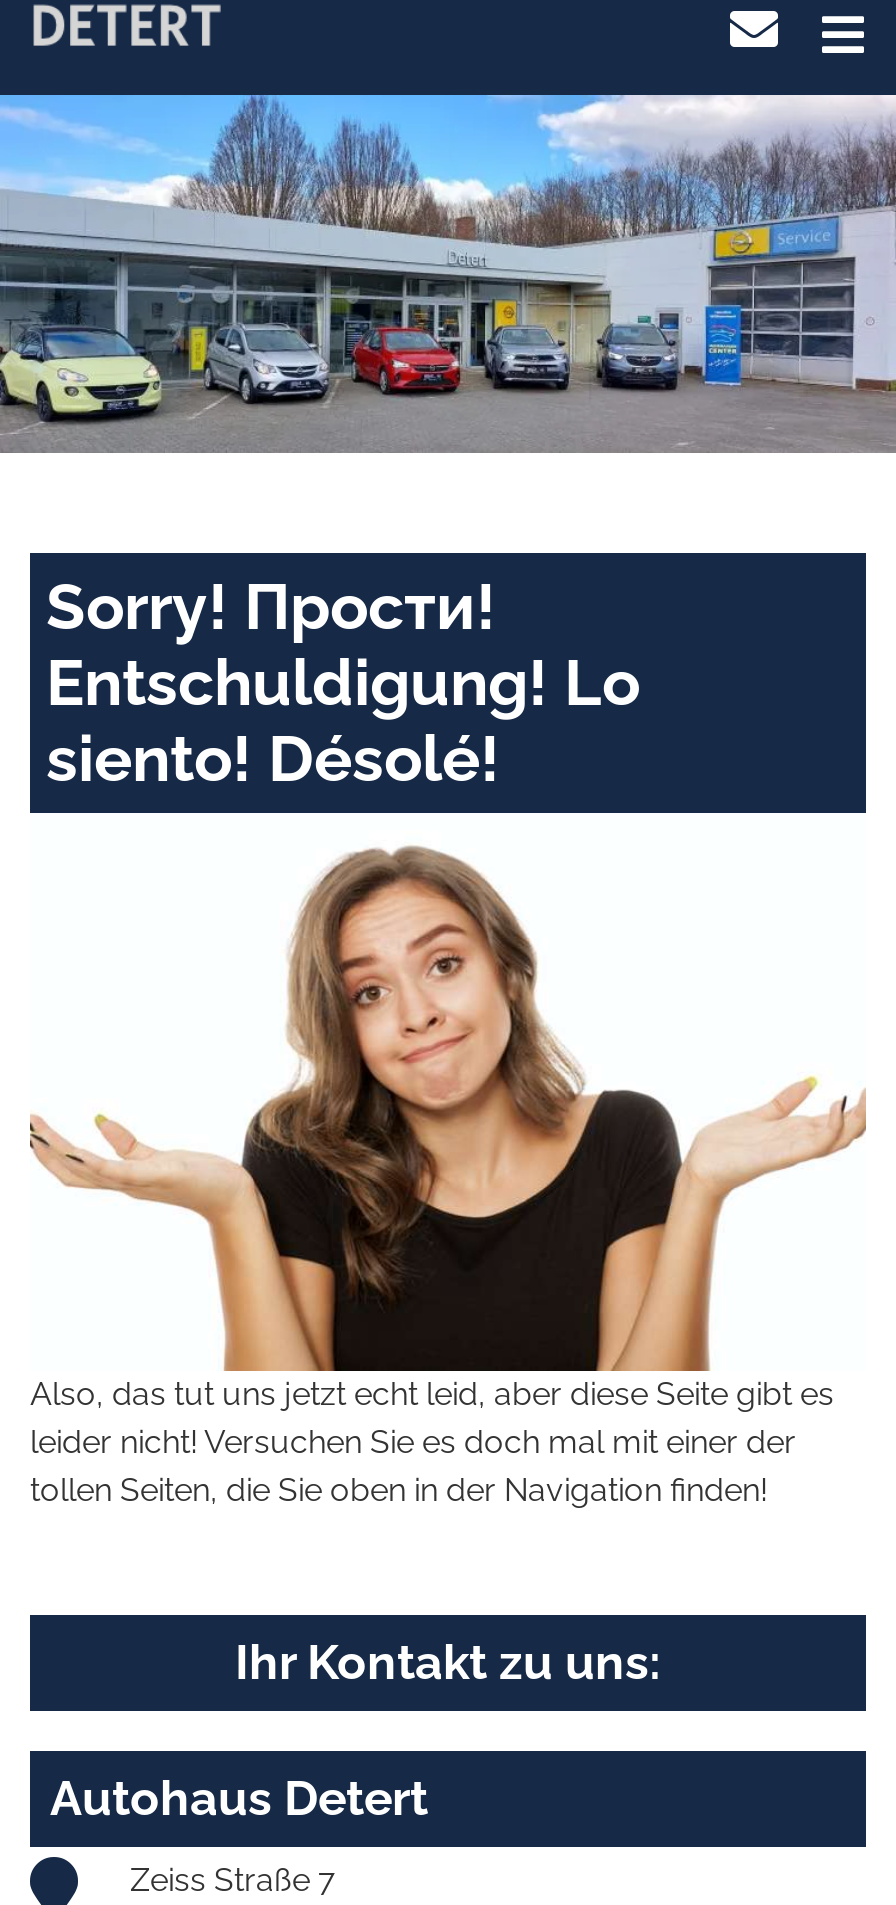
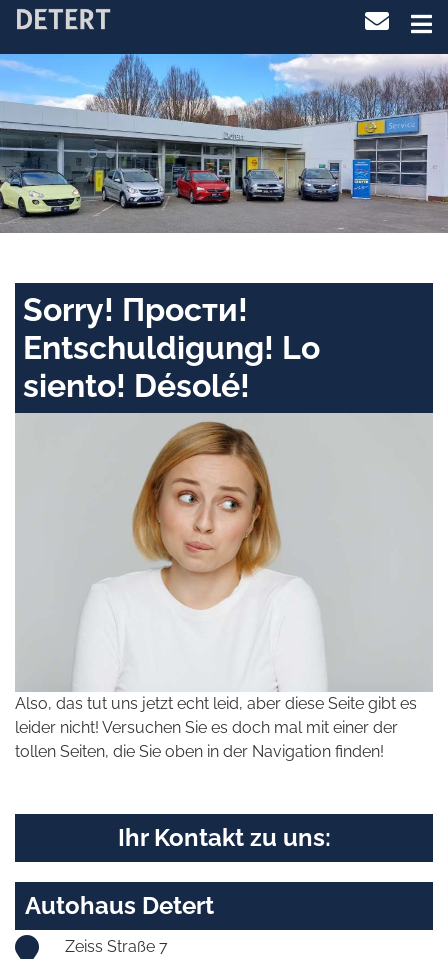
[30,815,866,1369] [image] -> [15,413,433,692] [image]

